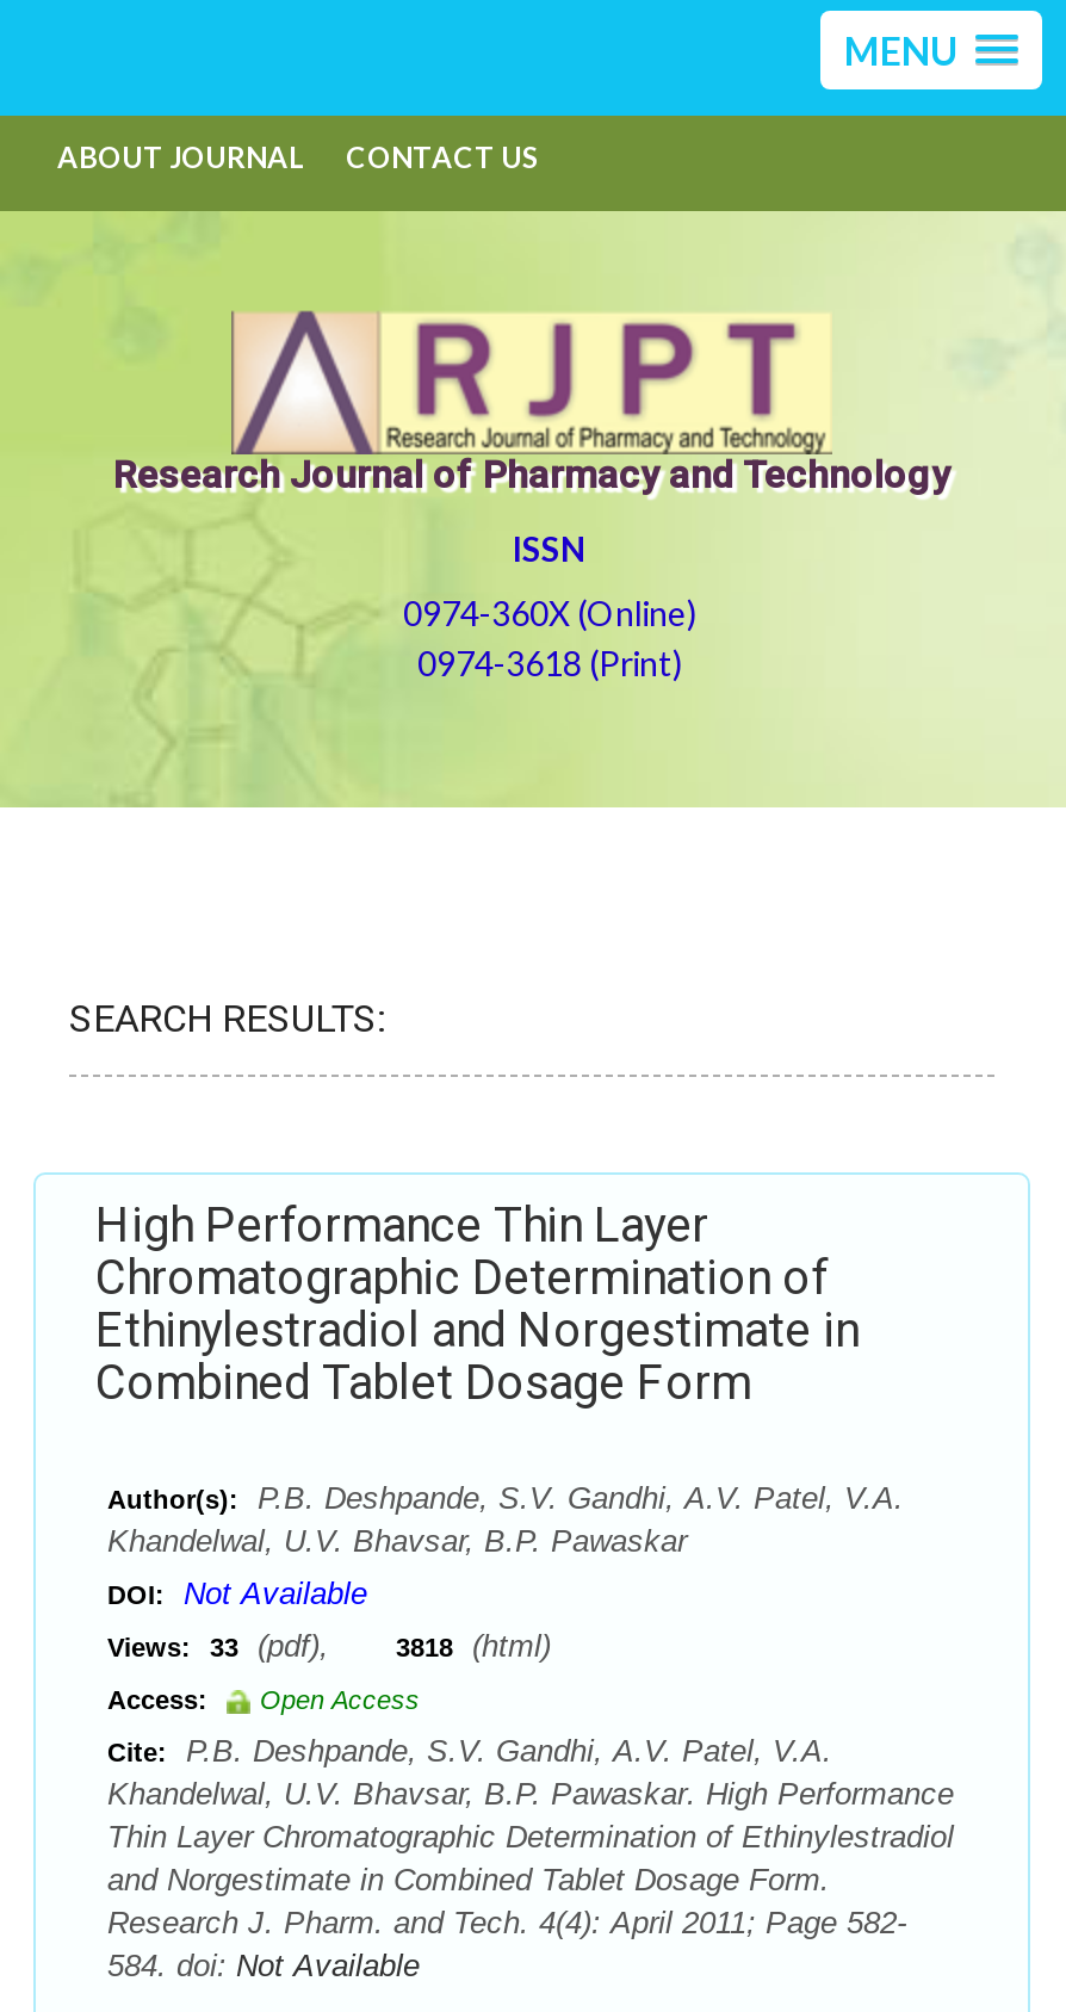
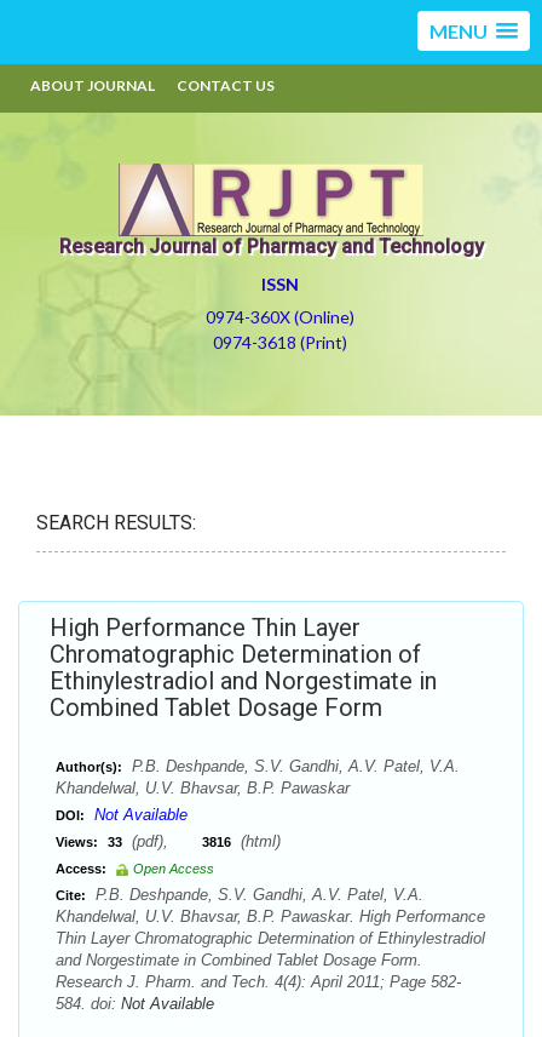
[107,1628,551,1664] Views: 33 (pdf), 3818 (html) -> [56,832,281,850] Views: 33 (pdf), 3816 (html)

